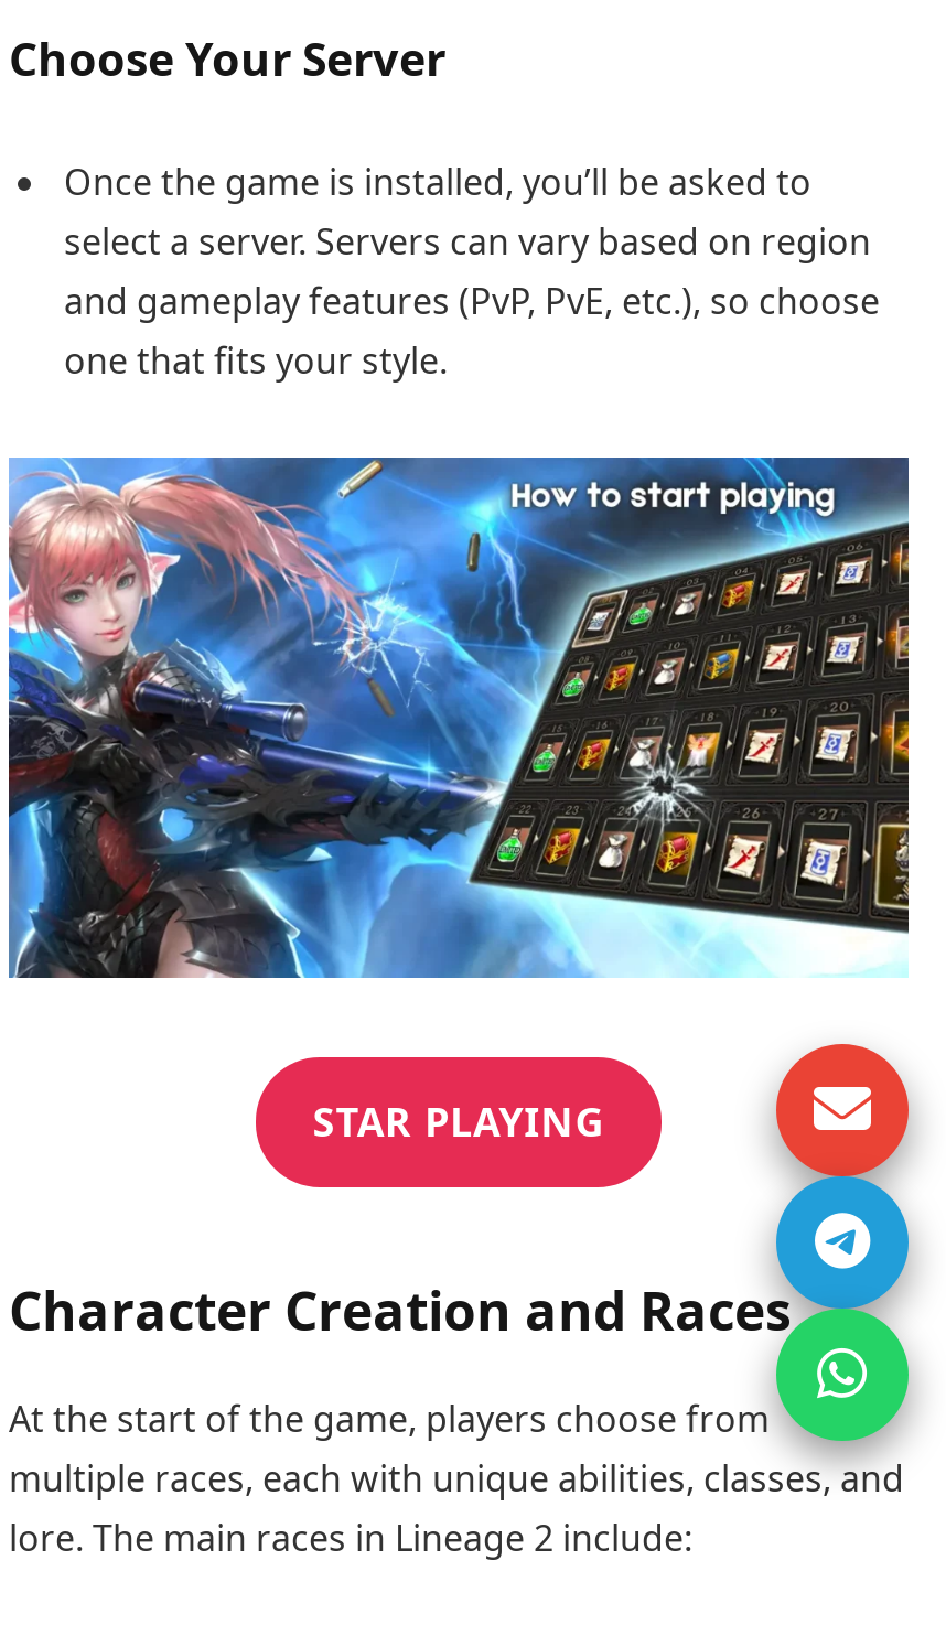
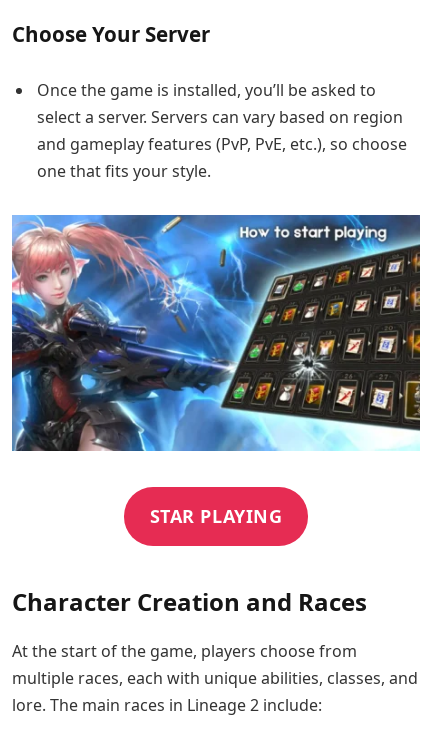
[767,1042,917,1450] [image] -> none

